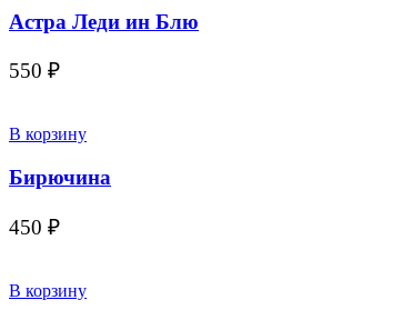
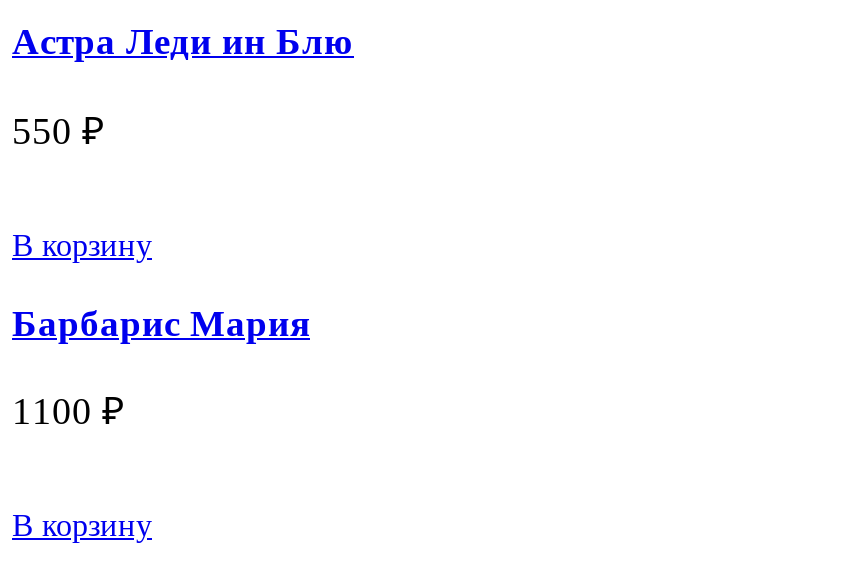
[9,165,111,189] Бирючина -> [12,302,310,344] Барбарис Мария
[9,215,60,239] 450 ₽ -> [12,391,124,433] 1100 ₽

